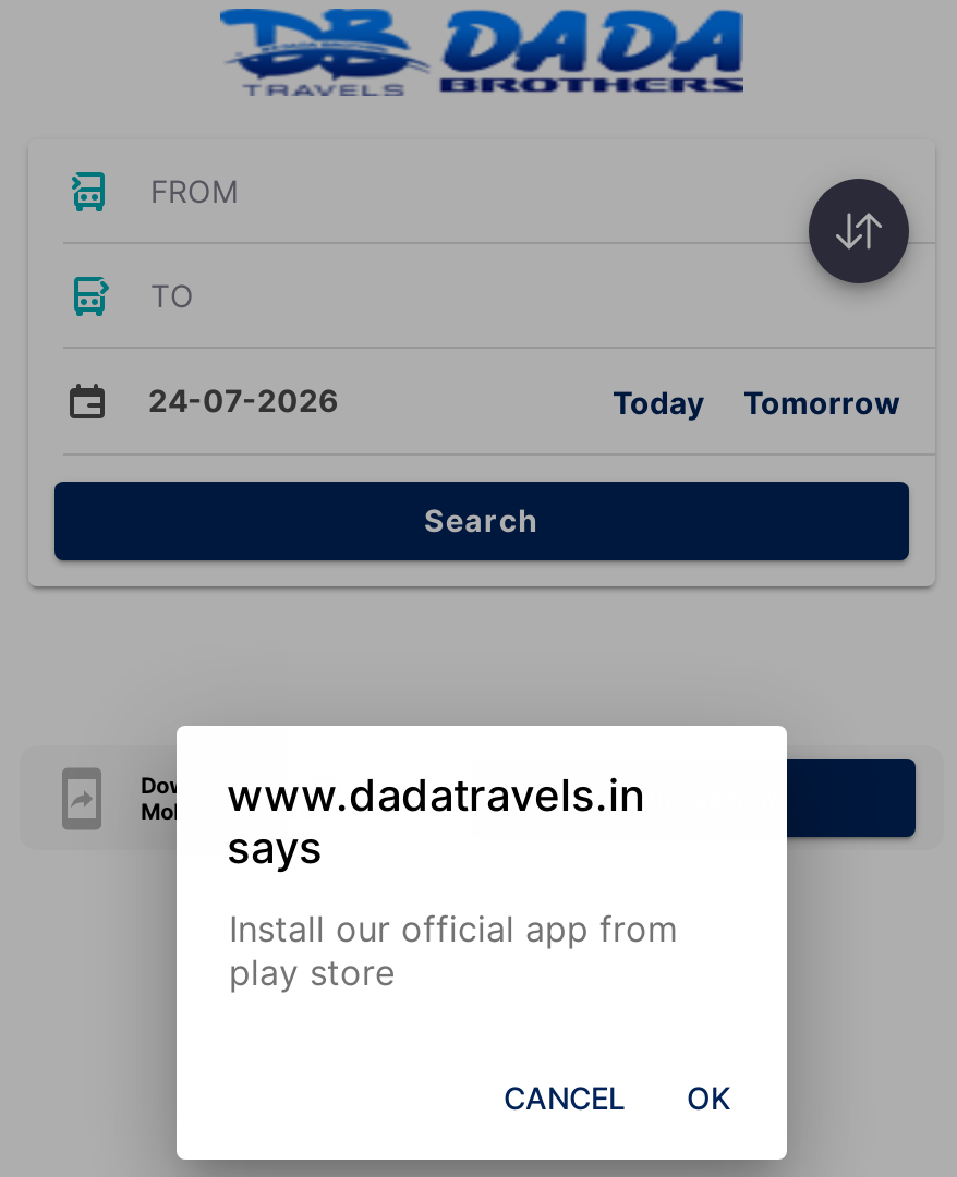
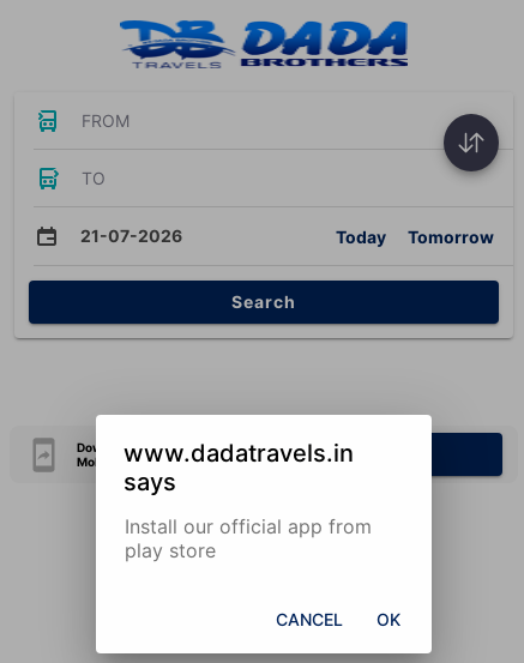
[148,381,338,418] 24-07-2026 -> [80,225,182,246] 21-07-2026

